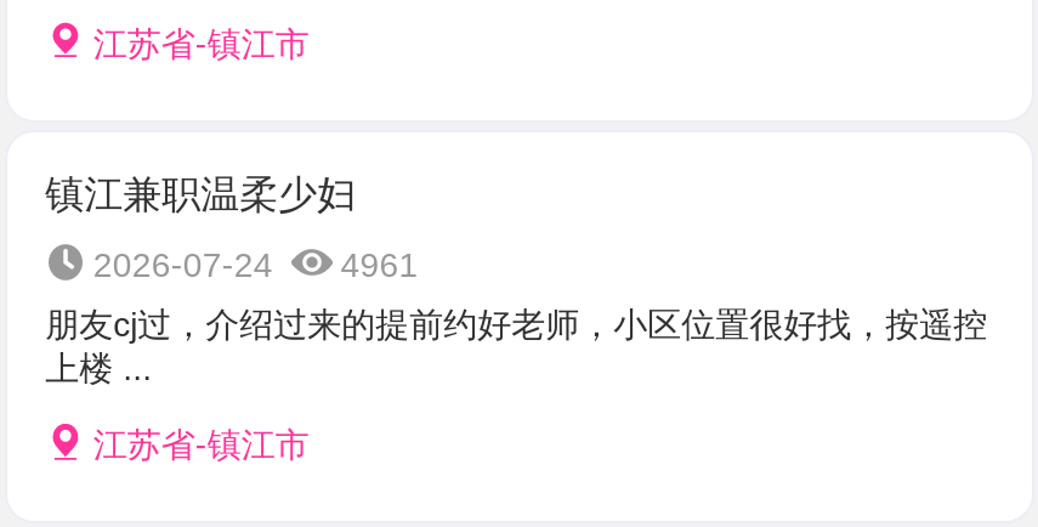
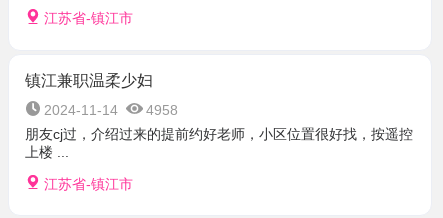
[93,246,273,285] 2026-07-24 -> [44,102,118,118] 2024-11-14
[340,246,418,285] 4961 -> [146,102,178,118] 4958

